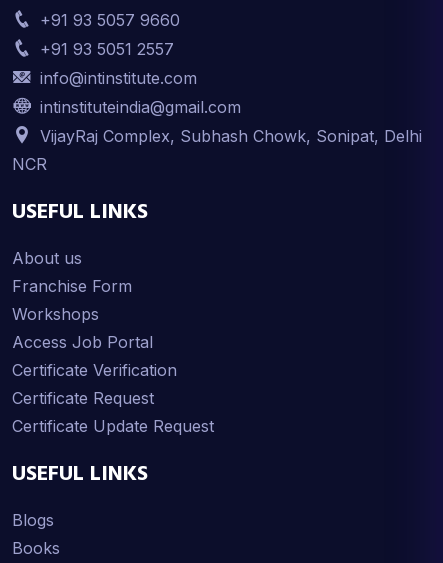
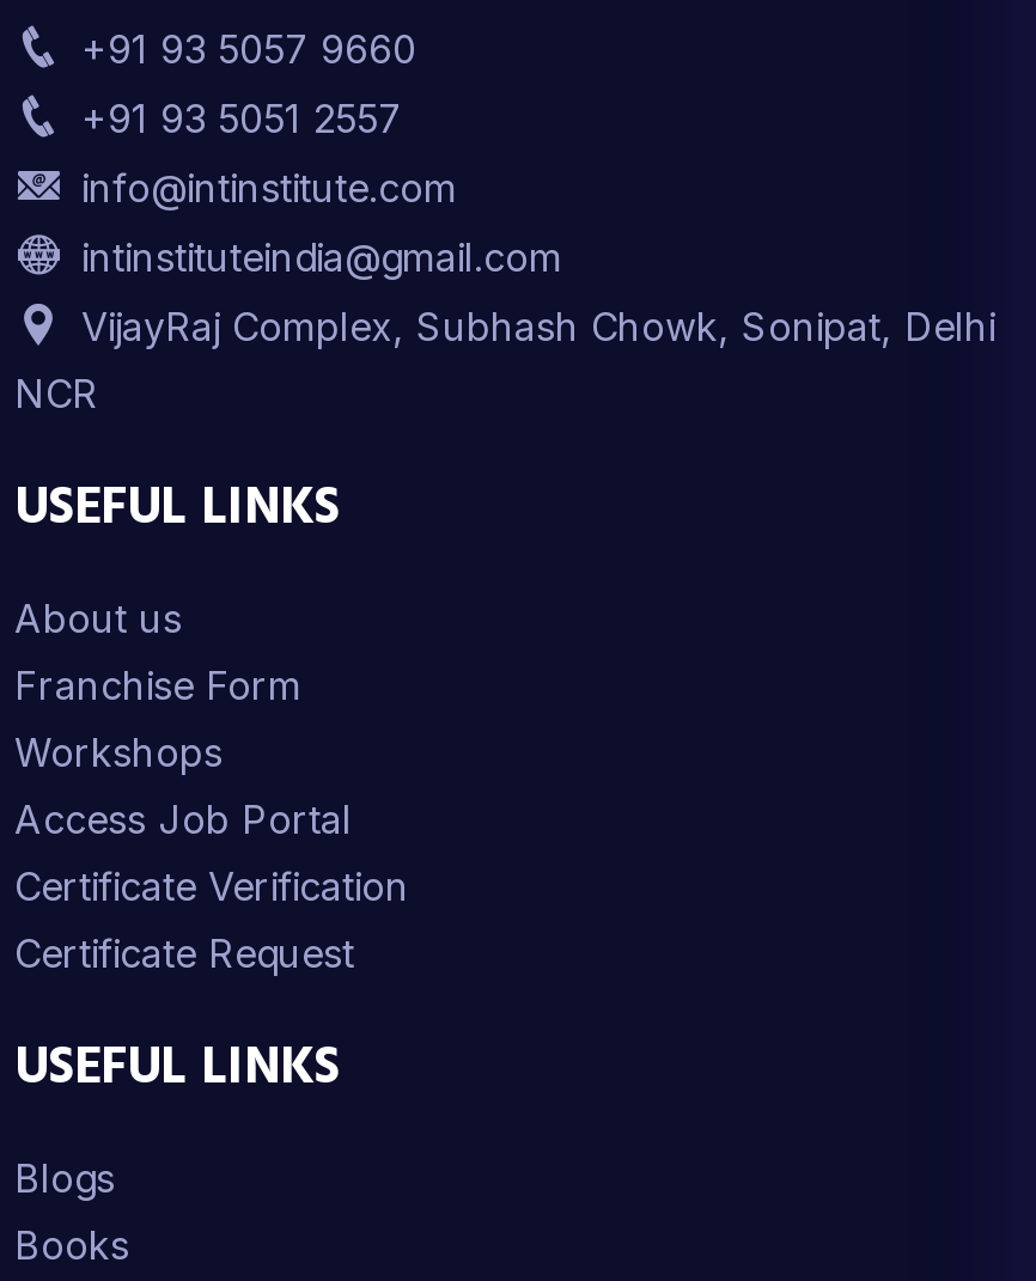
[12,416,214,436] Certificate Update Request -> none

